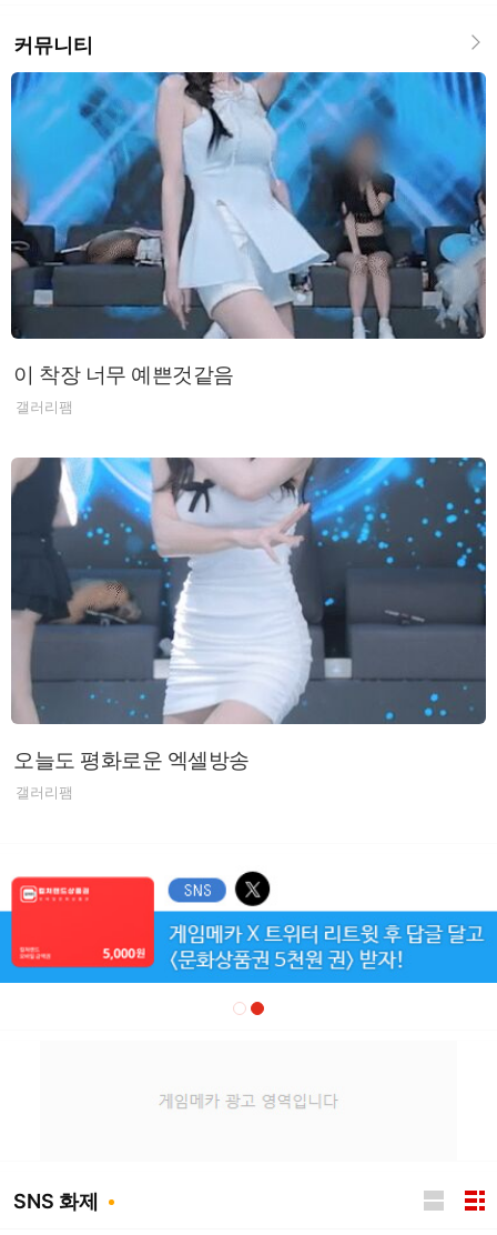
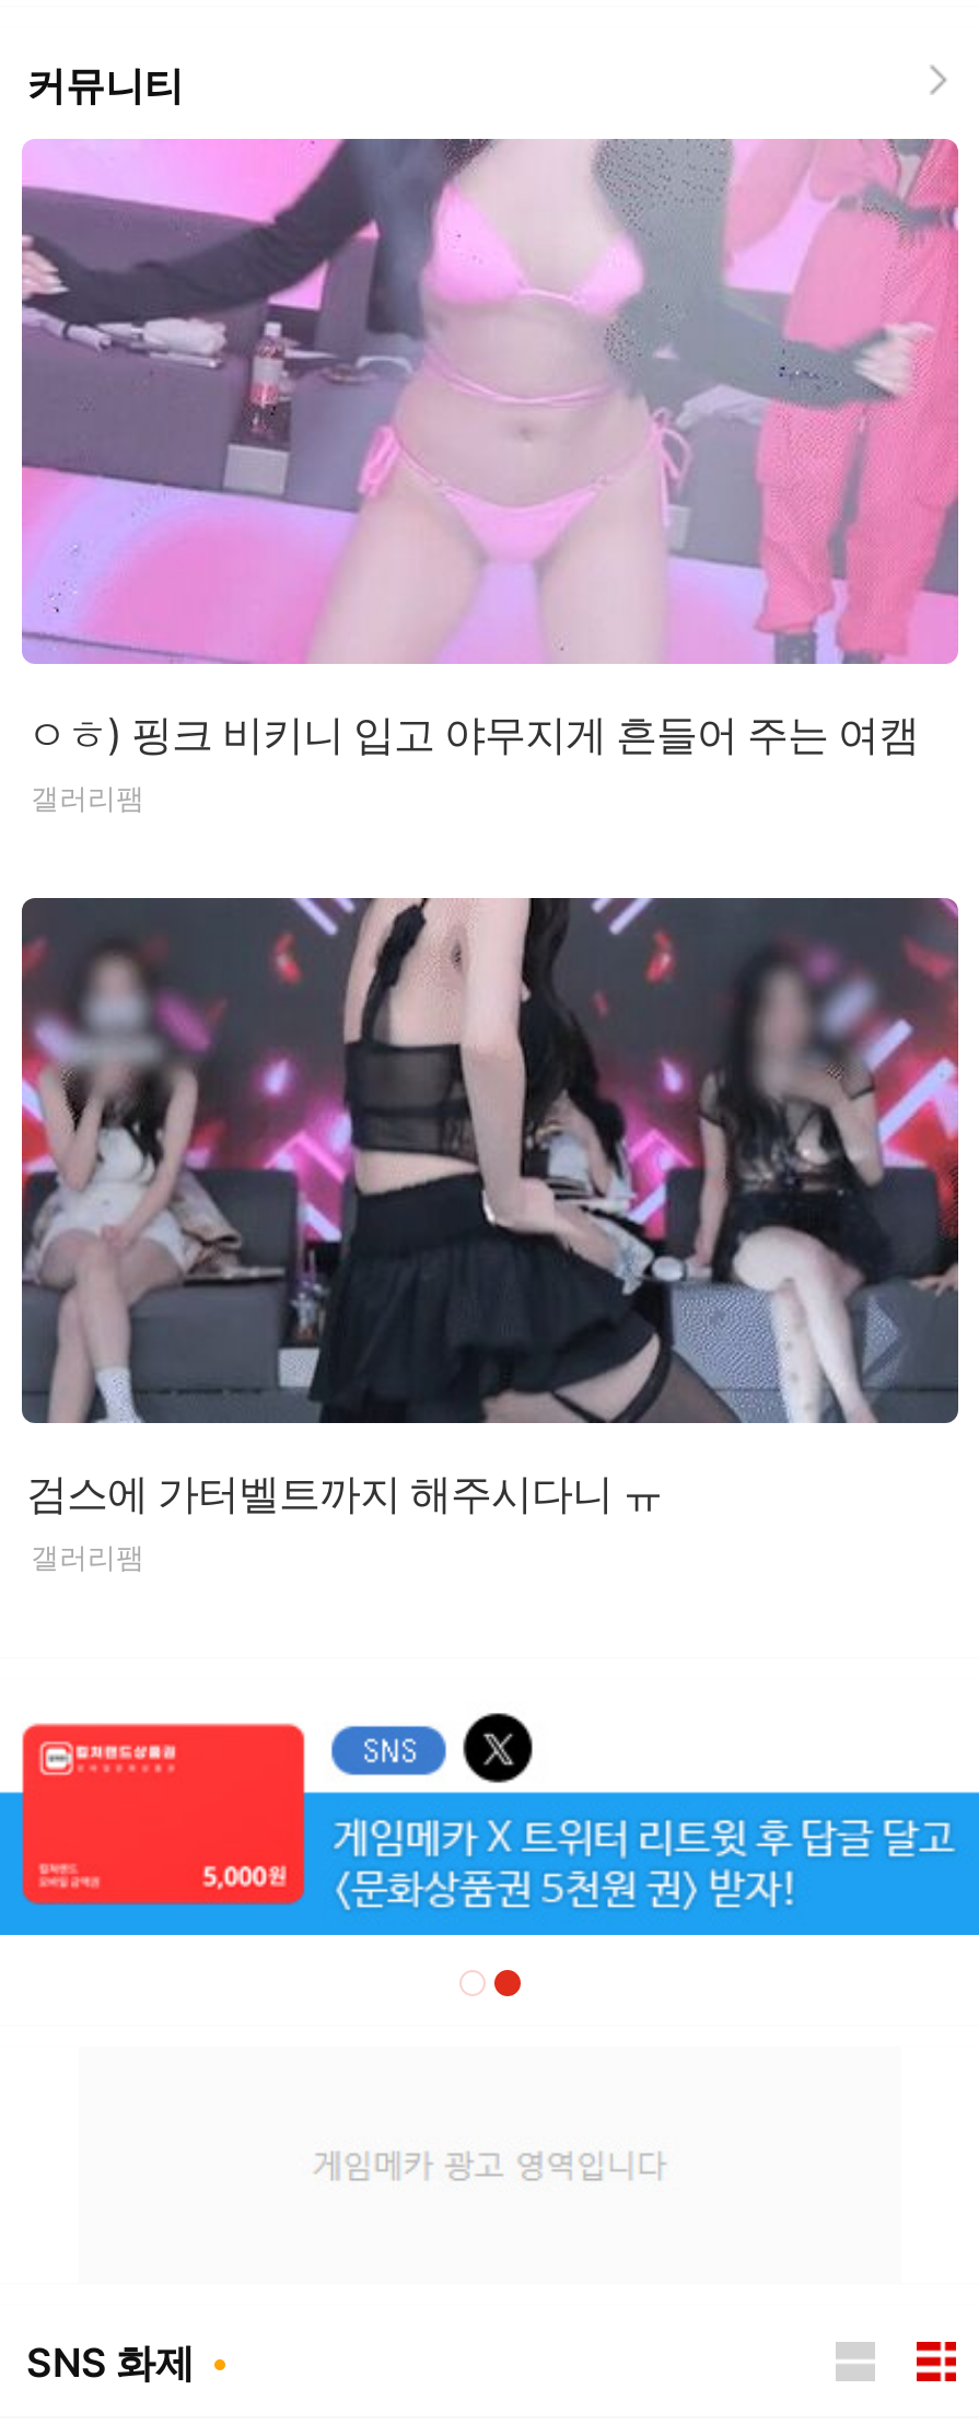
[10,71,487,388] [image] | 이 착장 너무 예쁜것같음 -> [20,137,960,760] [image] | ㅇㅎ) 핑크 비키니 입고 야무지게 흔들어 주는 여캠
[10,456,487,773] [image] | 오늘도 평화로운 엑셀방송 -> [20,896,960,1520] [image] | 검스에 가터벨트까지 해주시다니 ㅠ

